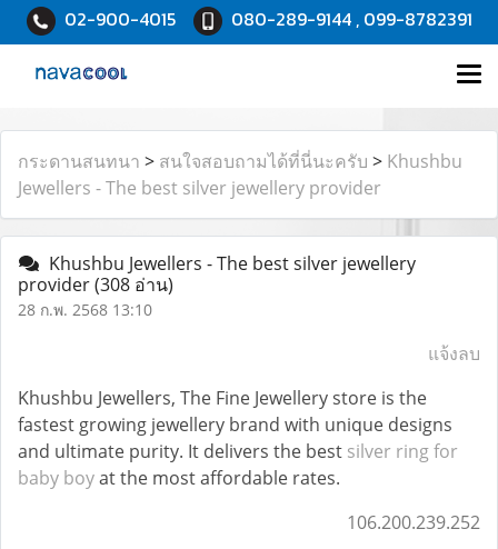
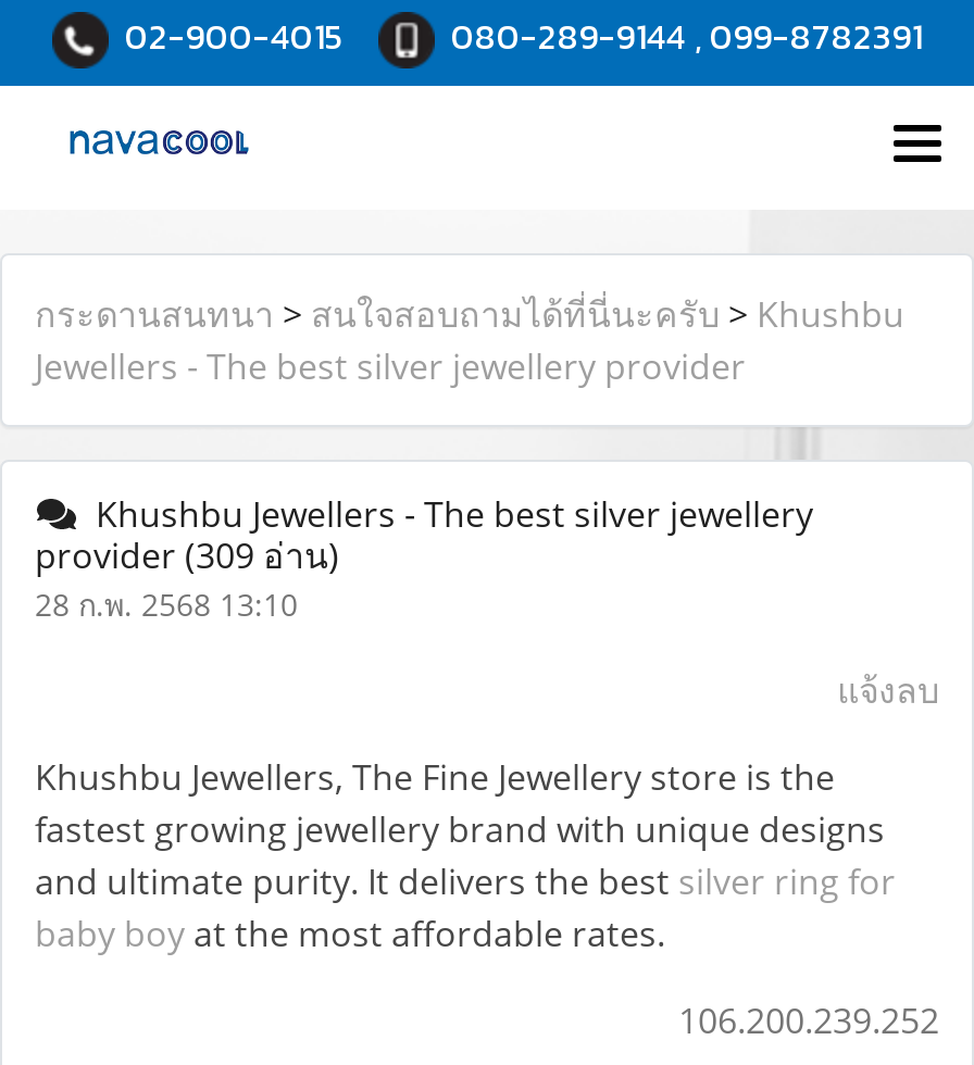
[18,272,173,297] provider (308 อ่าน) -> [35,532,339,580] provider (309 อ่าน)

